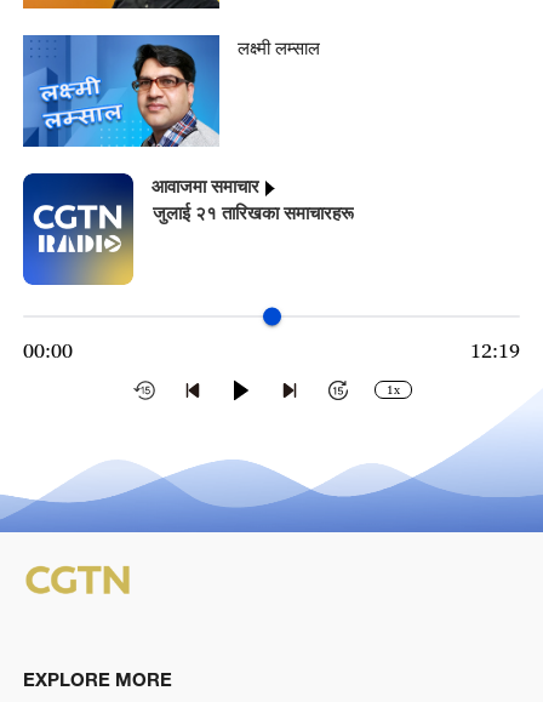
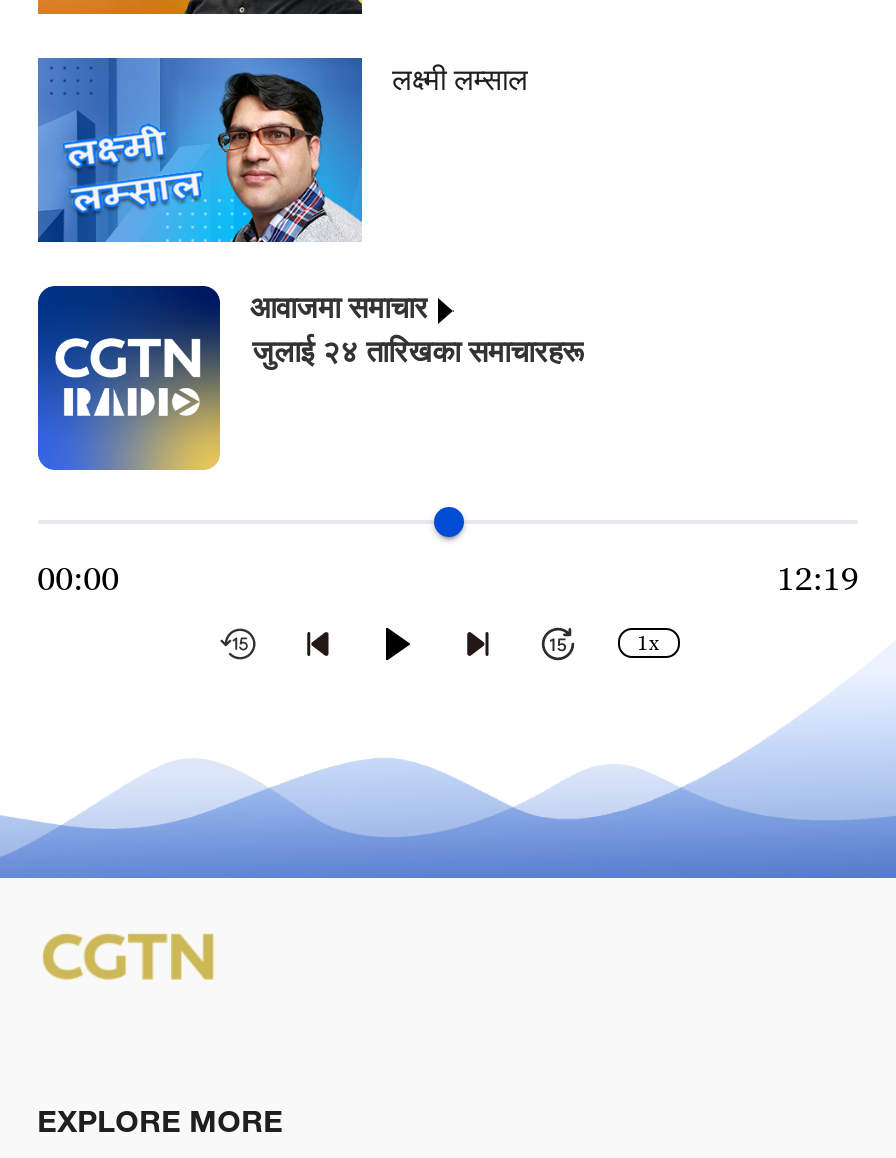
[153,201,354,226] जुलाई २१ तारिखका समाचारहरू -> [252,331,584,373] जुलाई २४ तारिखका समाचारहरू

